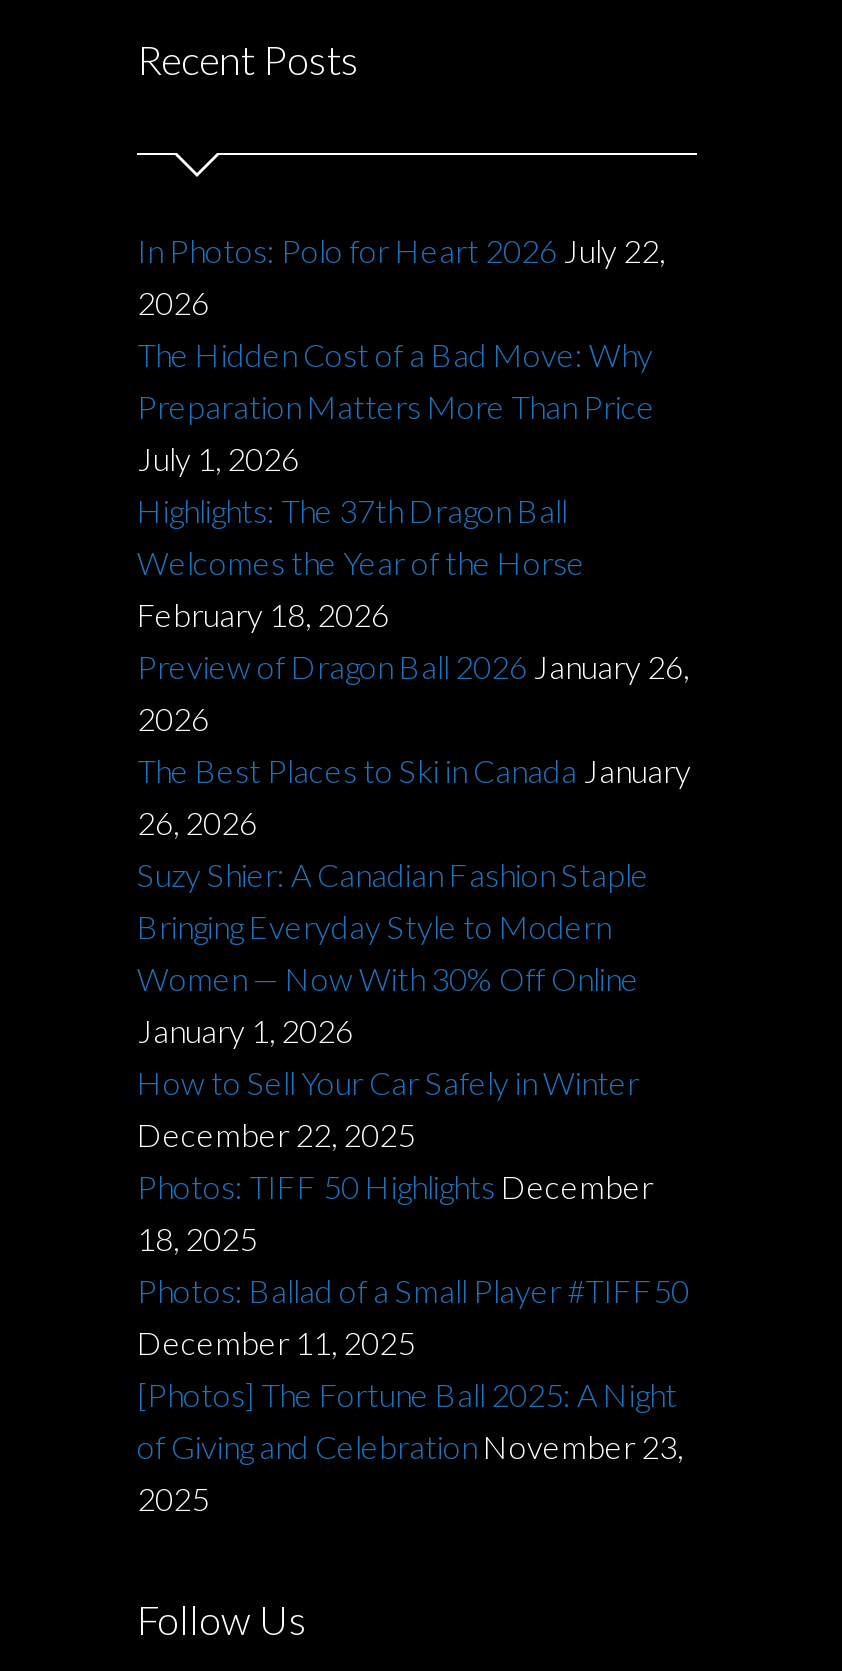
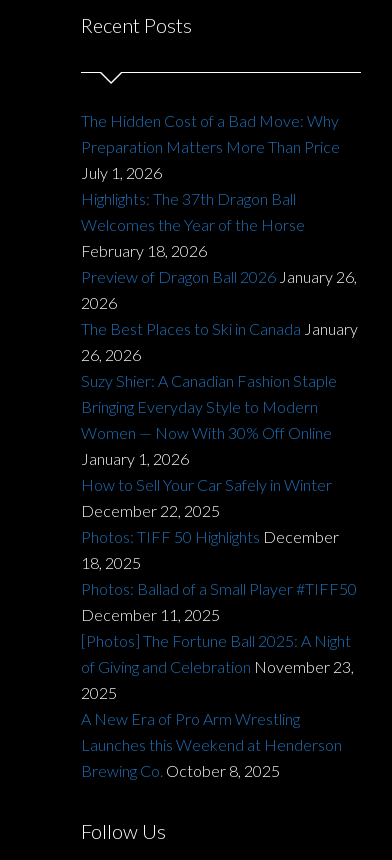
[137,230,665,320] In Photos: Polo for Heart 2026 July 22, | 2026 -> none
moved [137,334,691,1516] -> [81,111,358,702]: The Hidden Cost of a Bad Move: Why | Preparation Matters More Than Price | July 1, 2026 | ... | of Giving and Celebration November 23, | 2025
none -> [81,709,342,780] A New Era of Pro Arm Wrestling | Launches this Weekend at Henderson | Brewing Co. October 8, 2025

